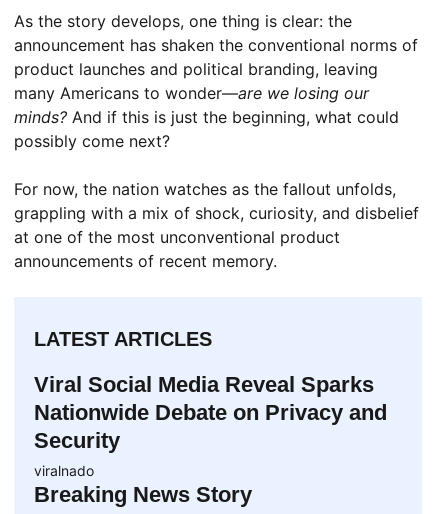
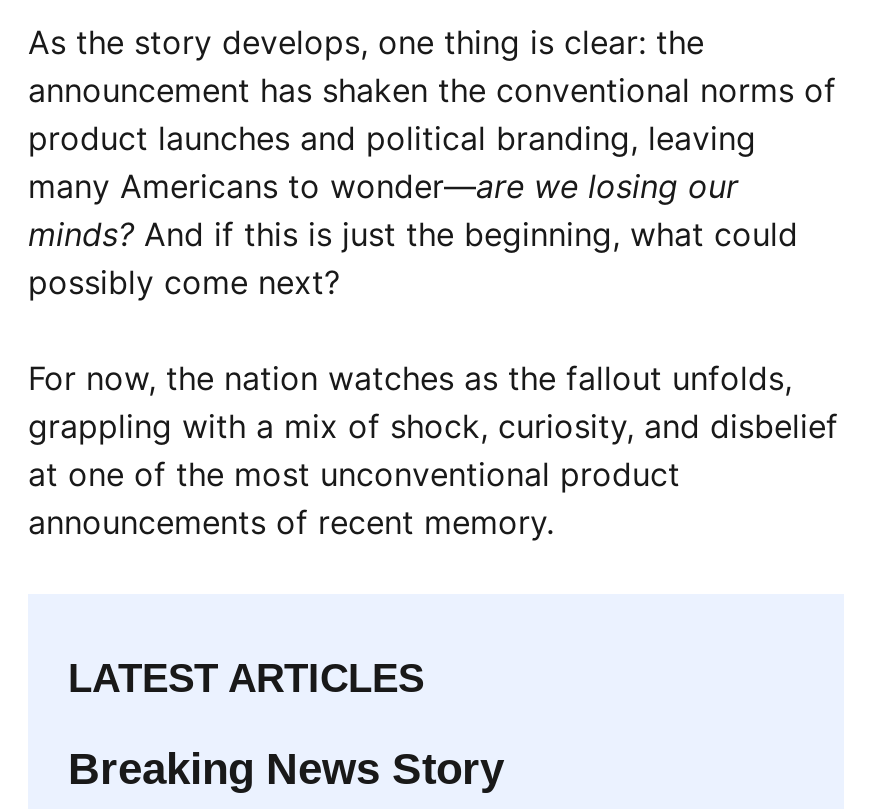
[34,372,387,479] Viral Social Media Reveal Sparks | Nationwide Debate on Privacy and | Security | viralnado -> none

